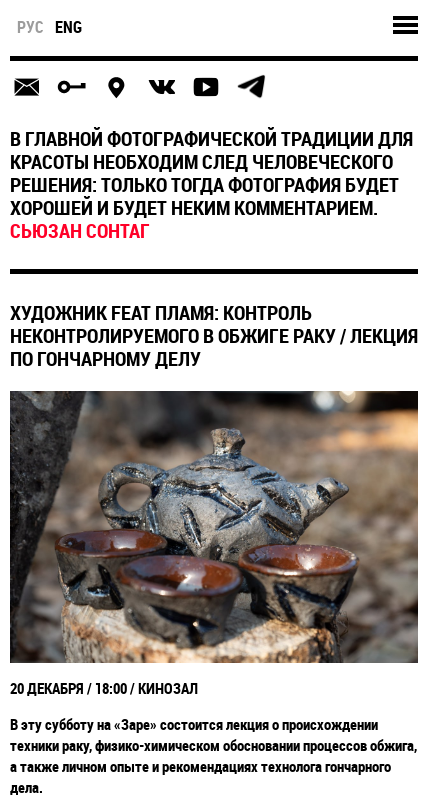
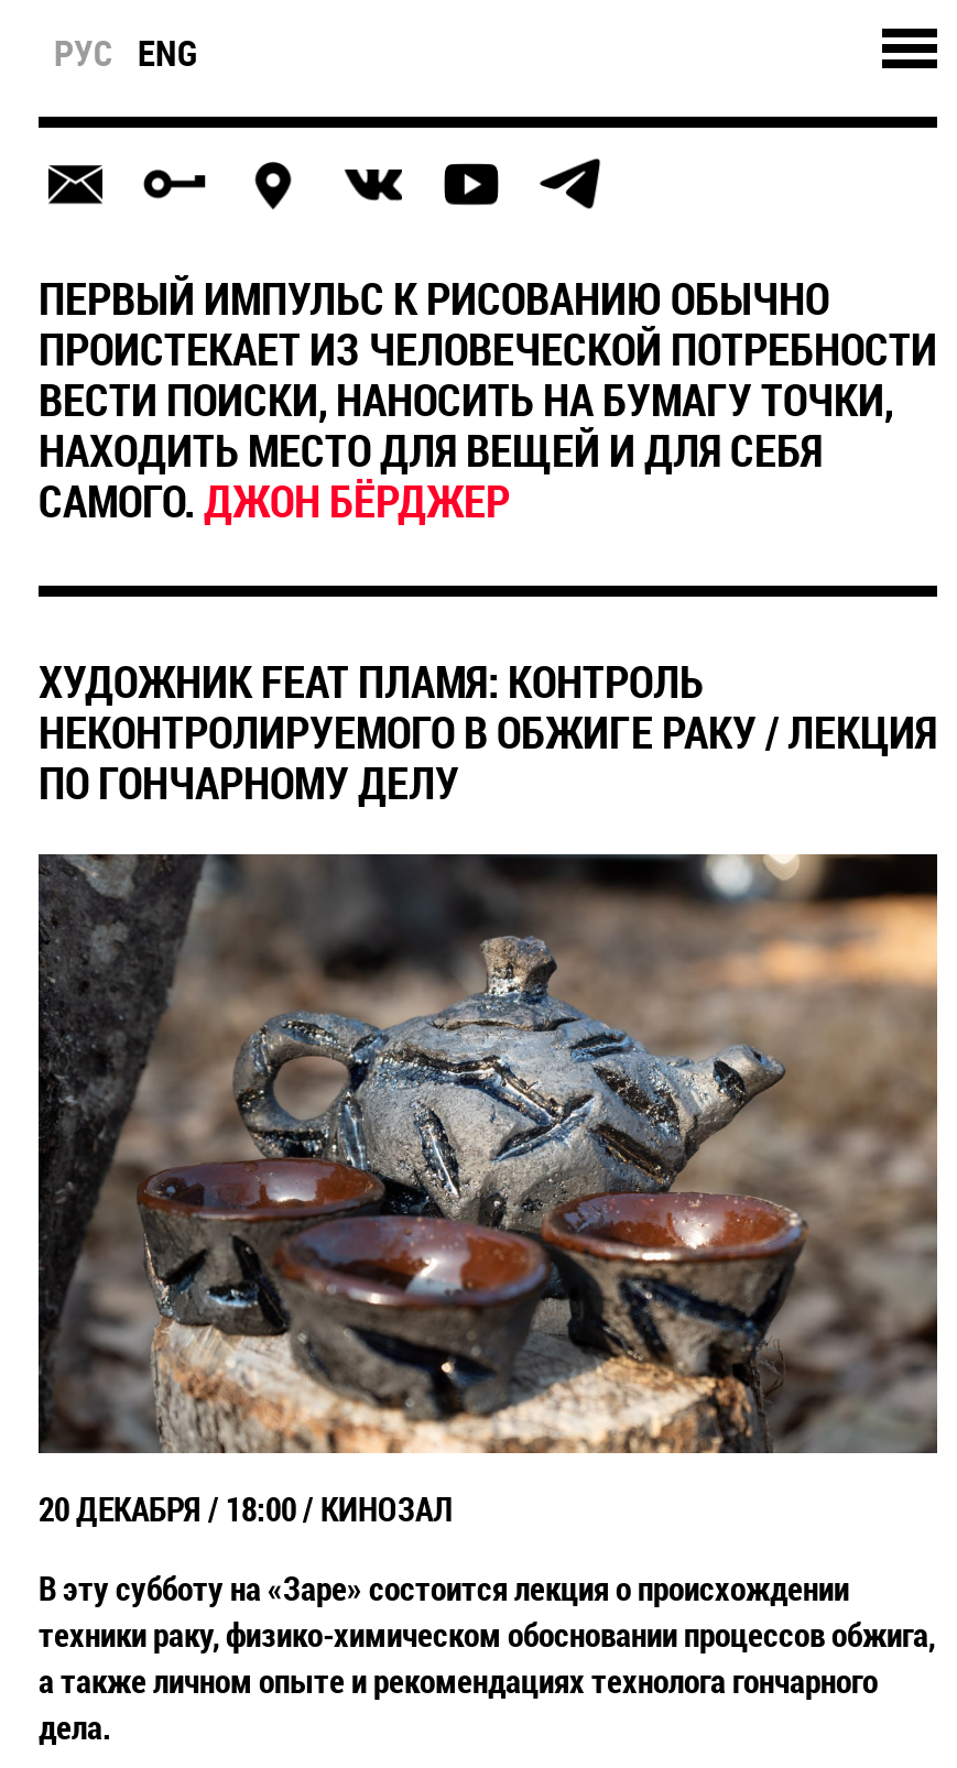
[10,125,413,244] В ГЛАВНОЙ ФОТОГРАФИЧЕСКОЙ ТРАДИЦИИ ДЛЯ | КРАСОТЫ НЕОБХОДИМ СЛЕД ЧЕЛОВЕЧЕСКОГО | РЕШЕНИЯ: ТОЛЬКО ТОГДА ФОТОГРАФИЯ БУДЕТ | ХОРОШЕЙ И БУДЕТ НЕКИМ КОММЕНТАРИЕМ. | СЬЮЗАН CОНТАГ -> [39,269,937,531] ПЕРВЫЙ ИМПУЛЬС К РИСОВАНИЮ ОБЫЧНО | ПРОИСТЕКАЕТ ИЗ ЧЕЛОВЕЧЕСКОЙ ПОТРЕБНОСТИ | ВЕСТИ ПОИСКИ, НАНОСИТЬ НА БУМАГУ ТОЧКИ, | НАХОДИТЬ МЕСТО ДЛЯ ВЕЩЕЙ И ДЛЯ СЕБЯ | САМОГО. ДЖОН БЁРДЖЕР

